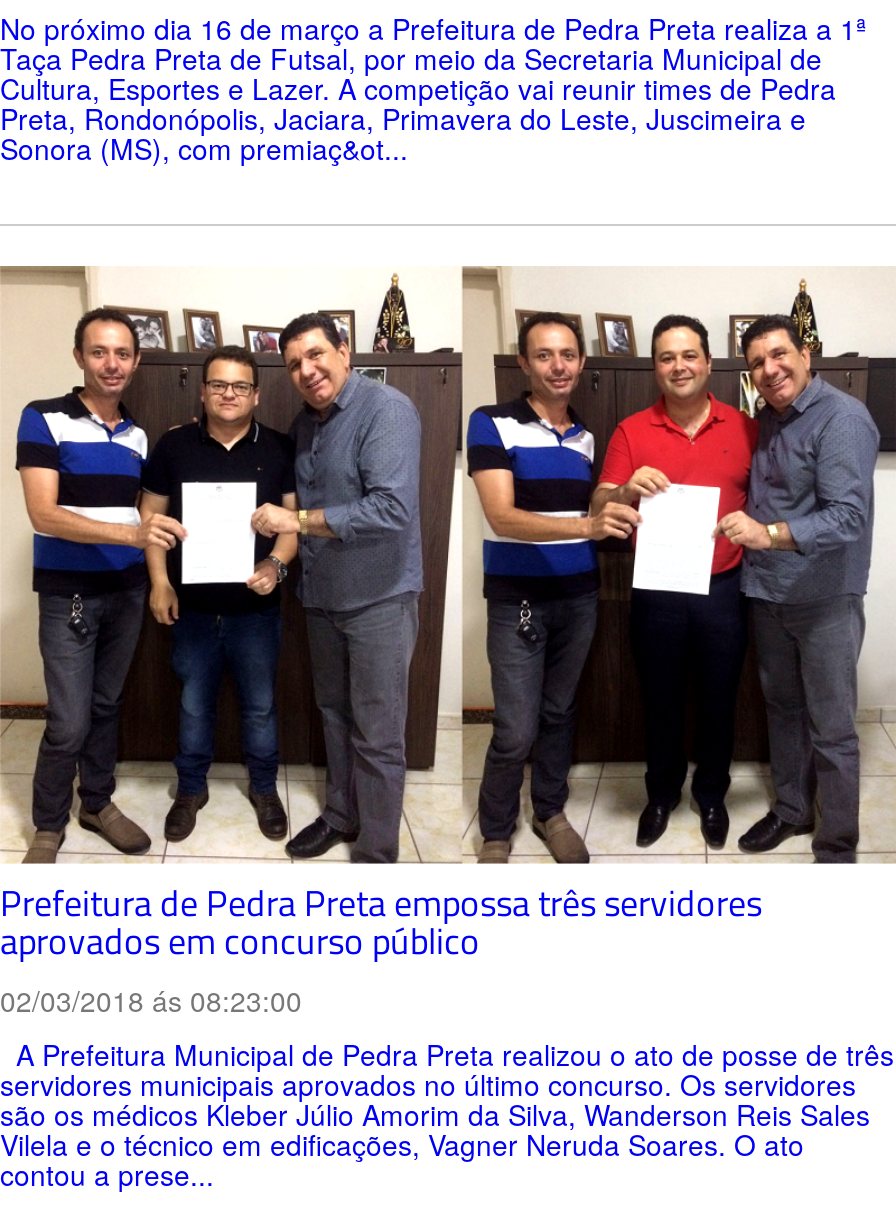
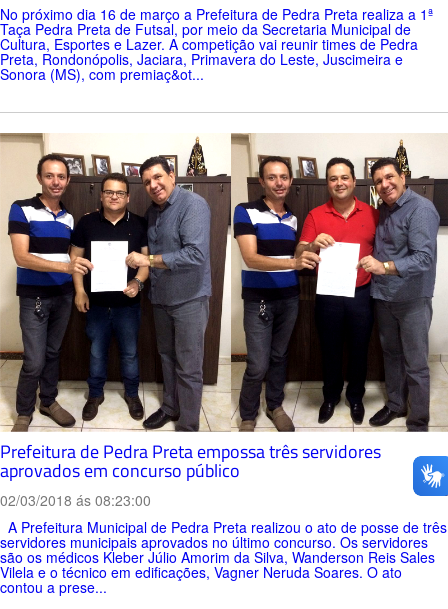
none -> [412,455,445,497] [image]

